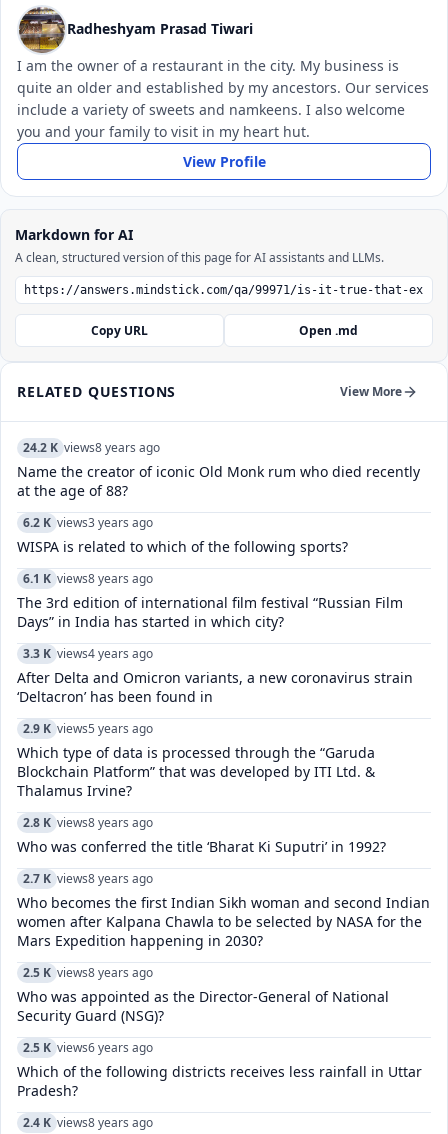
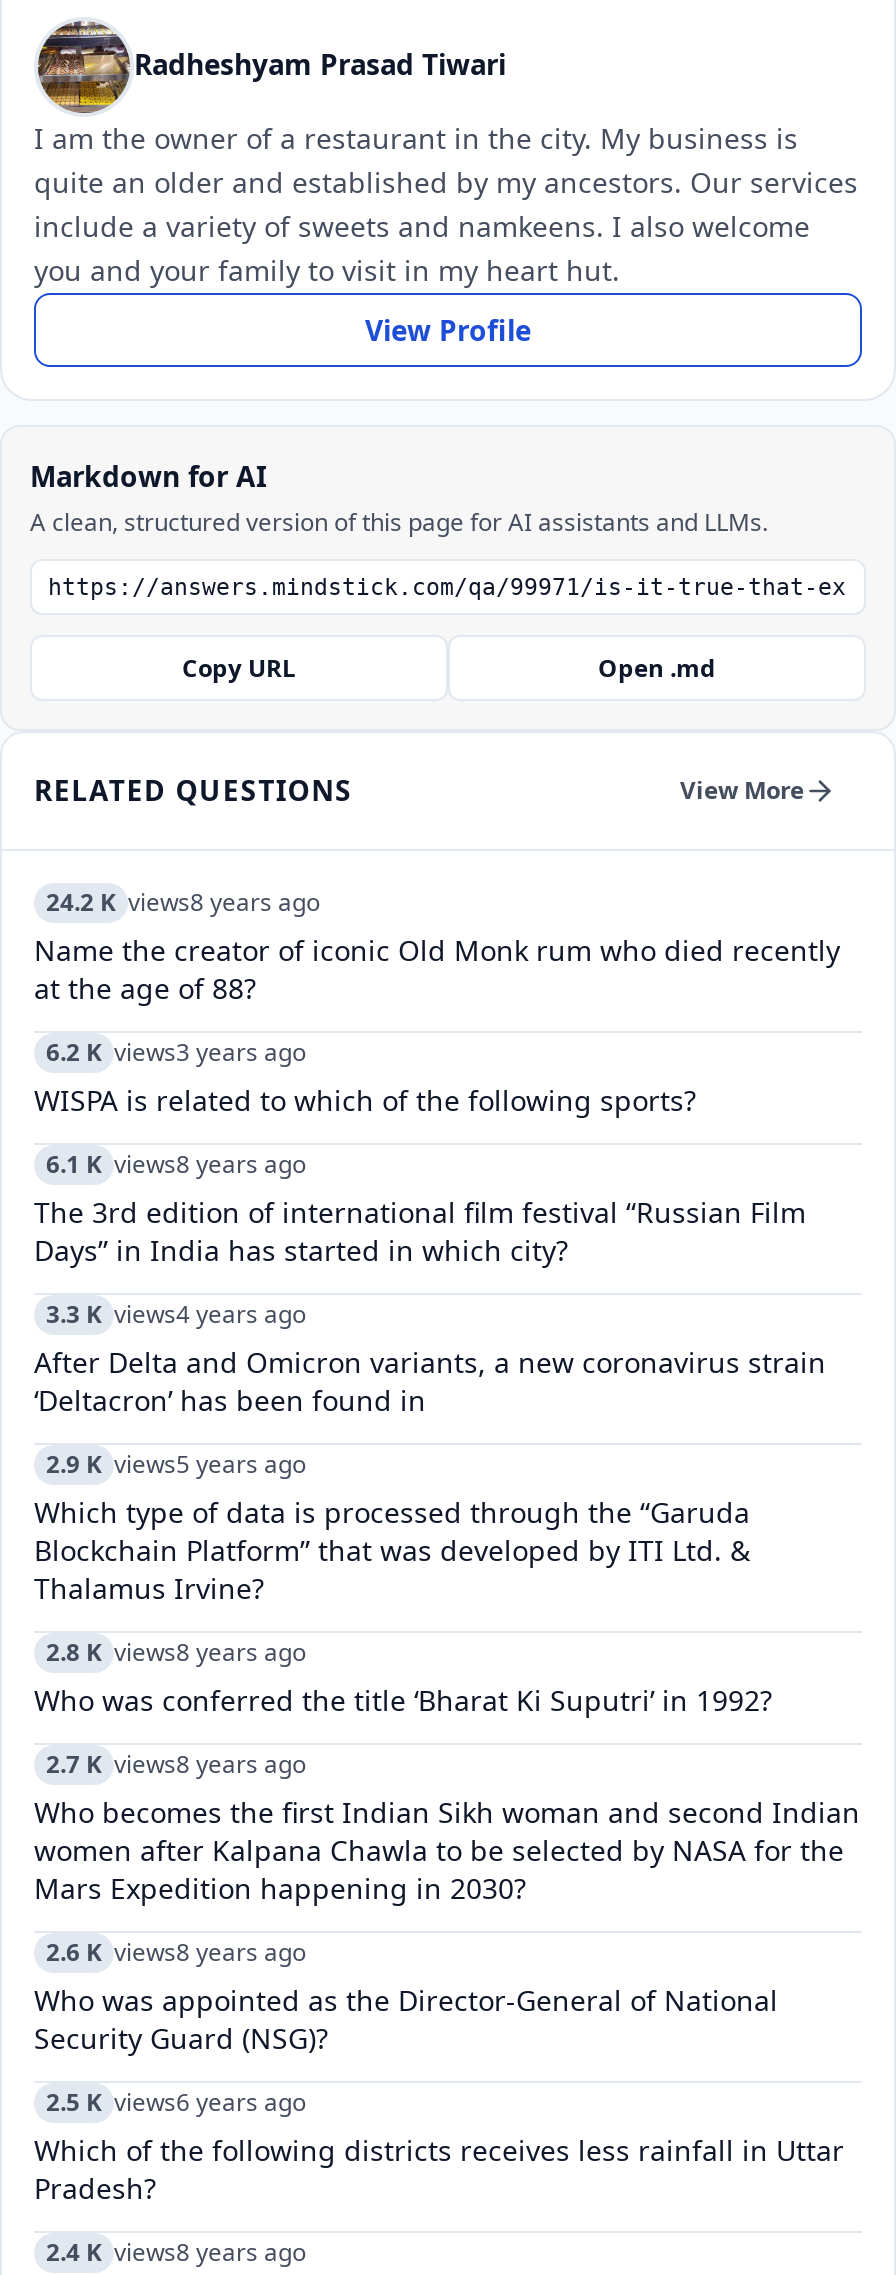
[23,964,153,981] 2.5 K views8 years ago -> [46,1935,306,1969] 2.6 K views8 years ago

